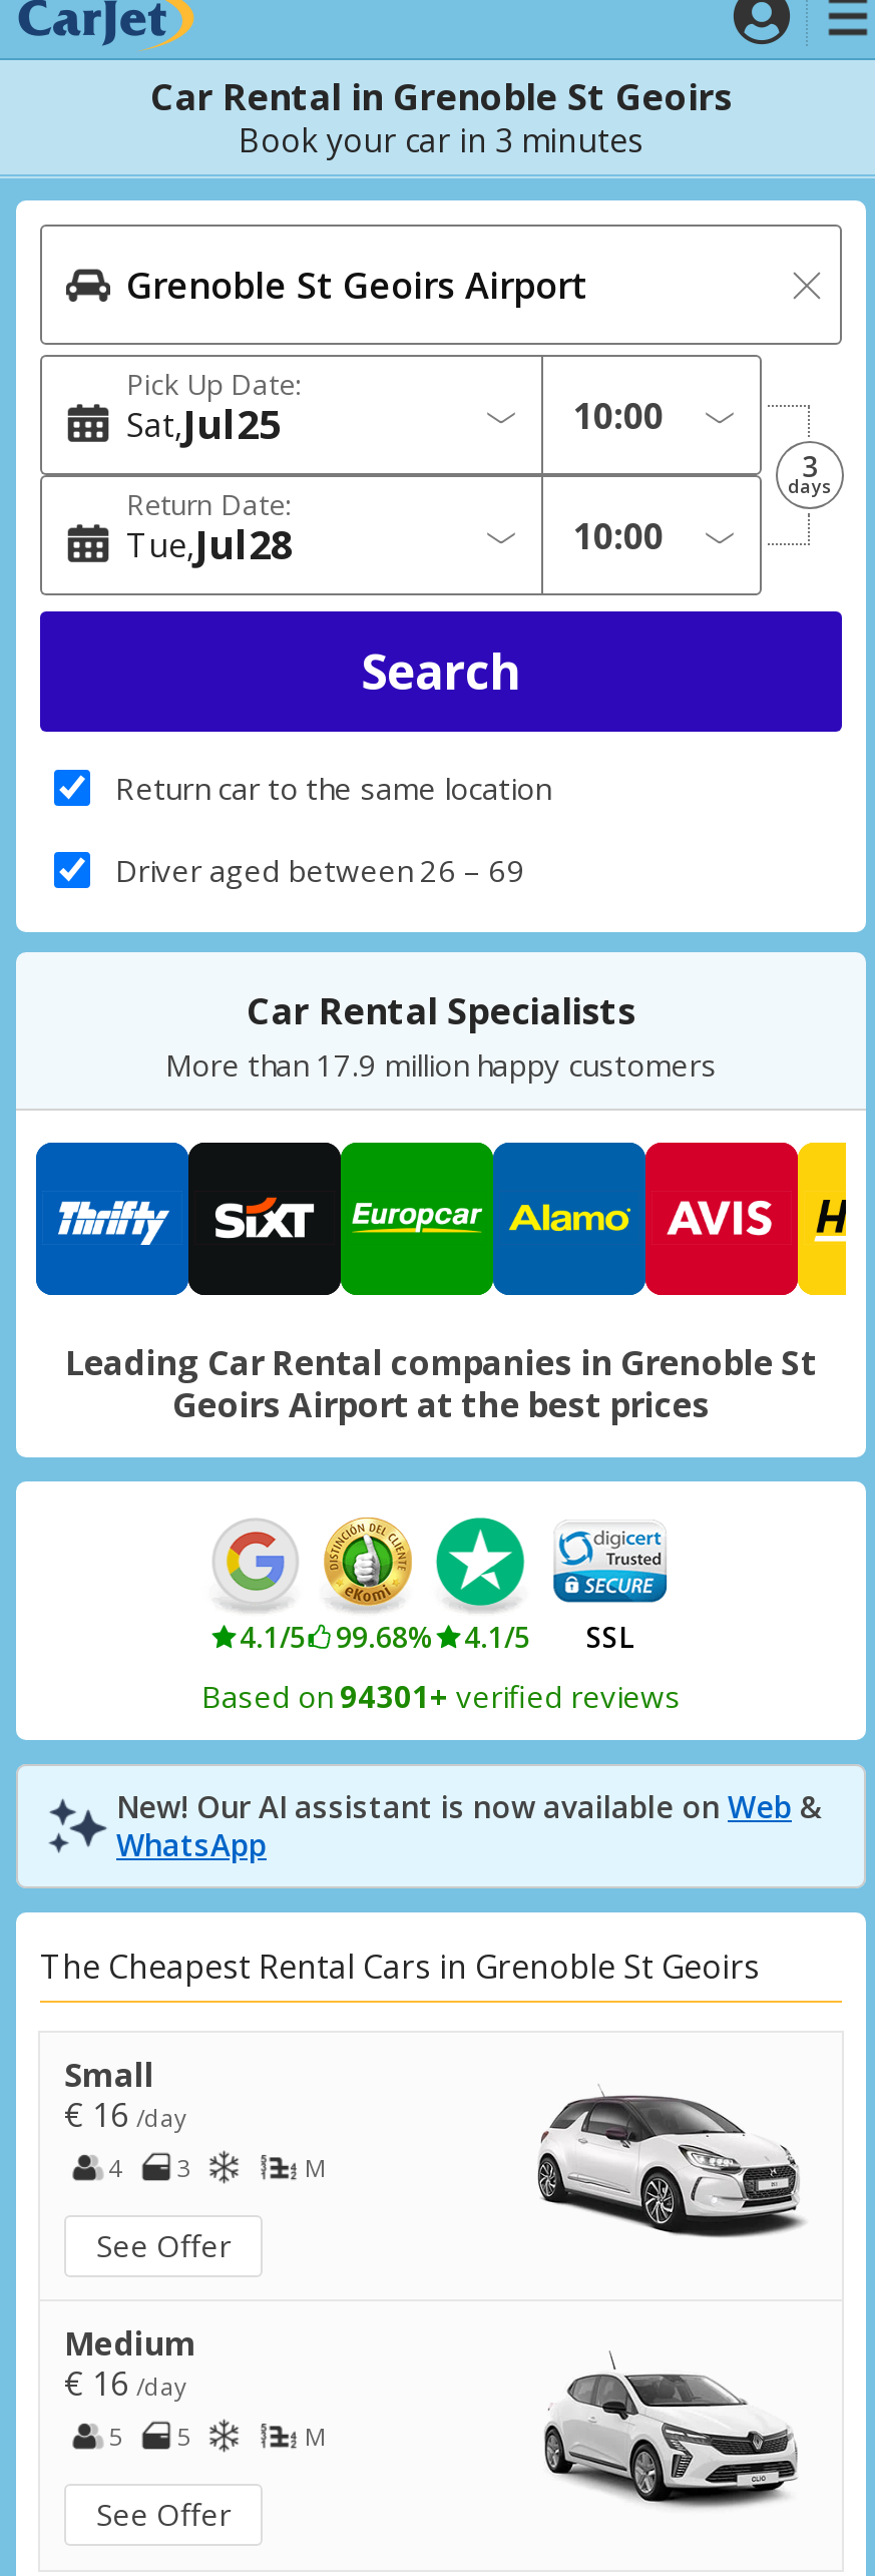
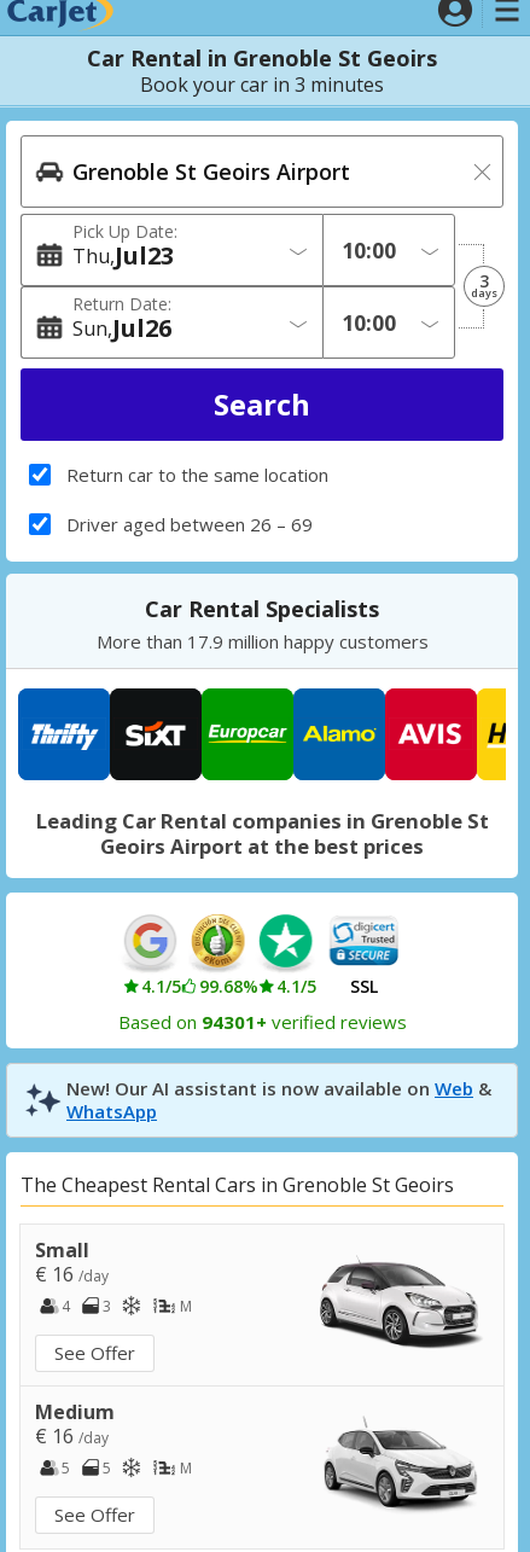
[126,397,281,451] Sat | 25 -> [72,239,174,272] Thu | 23
[126,517,293,571] Tue | 28 -> [72,312,171,344] Sun | 26

